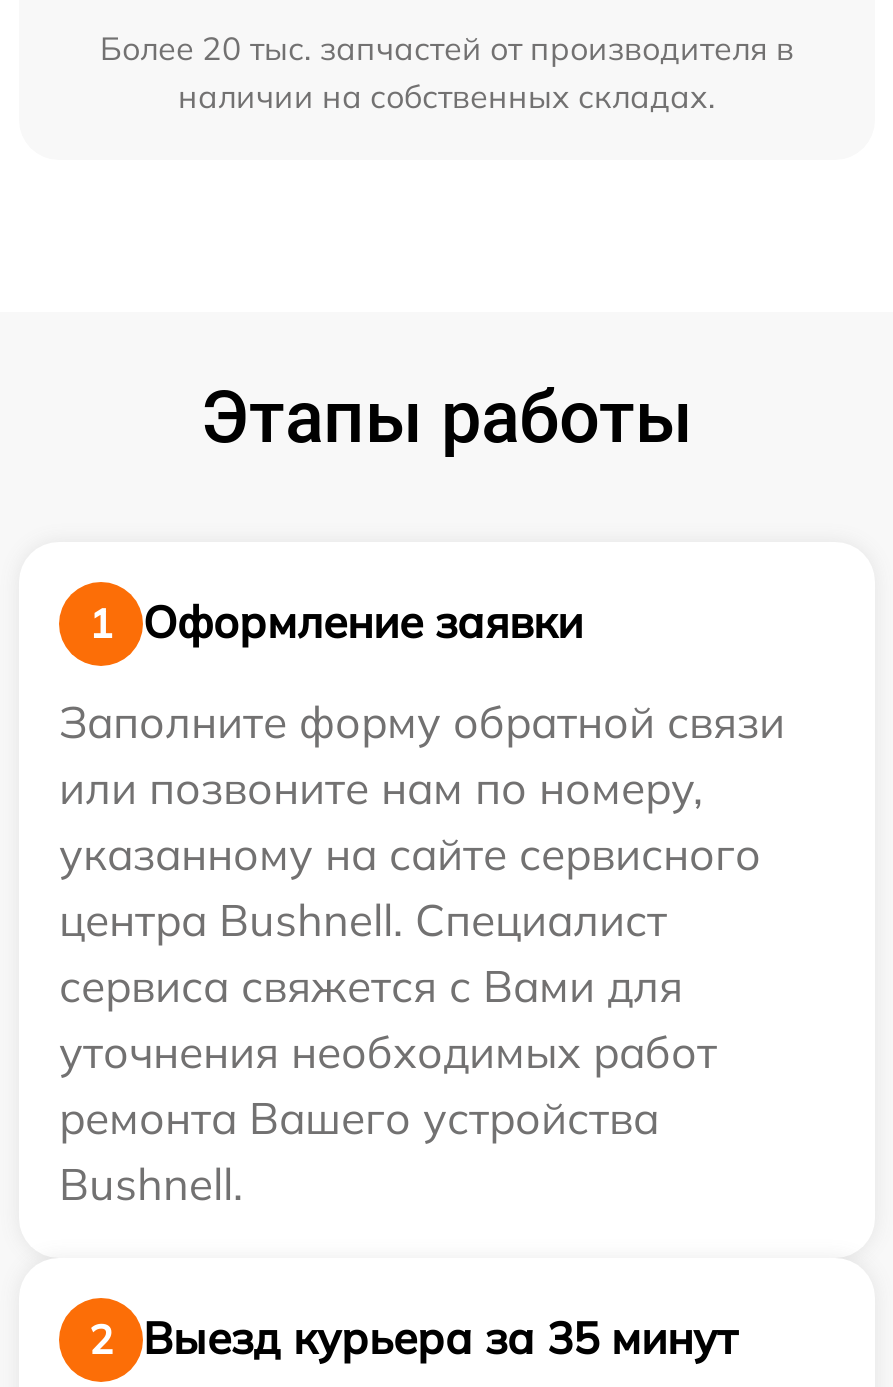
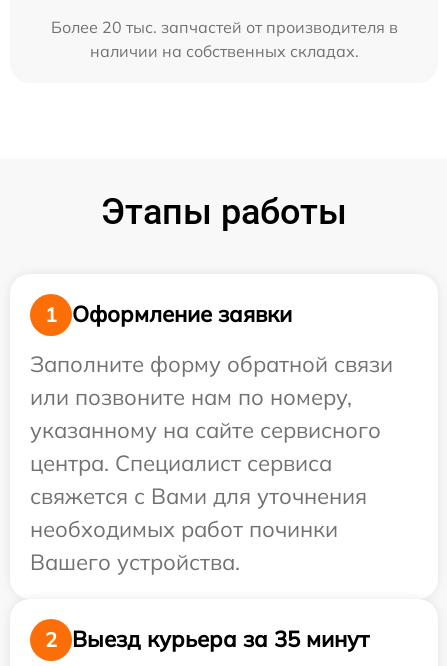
[59,891,717,1211] центра Bushnell. Специалист | сервиса свяжется с Вами для | уточнения необходимых работ | ремонта Вашего устройства | Bushnell. -> [30,449,367,576] центра. Специалист сервиса | свяжется с Вами для уточнения | необходимых работ починки | Вашего устройства.

